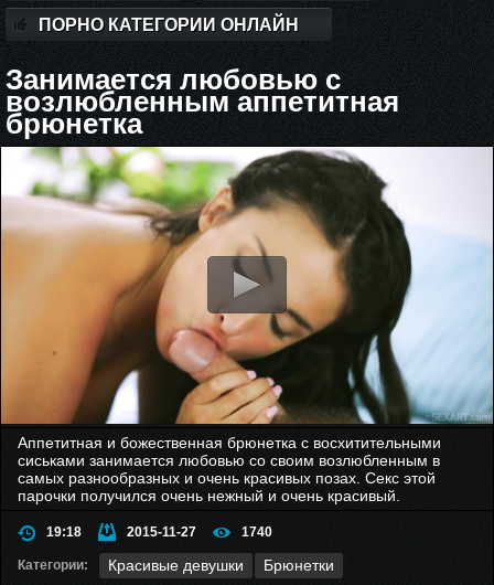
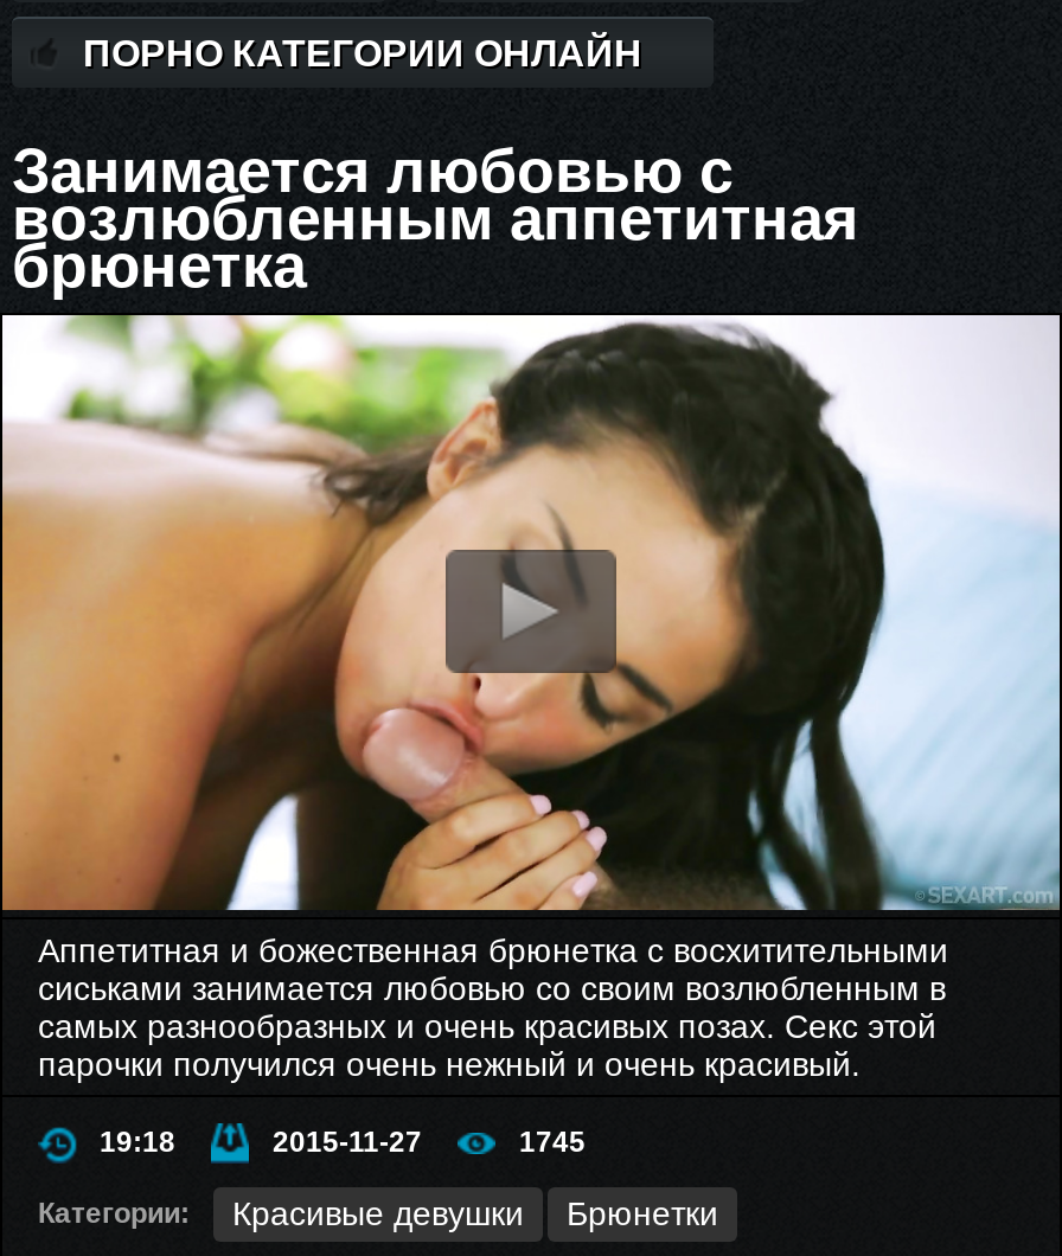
[241,524,272,540] 1740 -> [519,1125,586,1159] 1745

